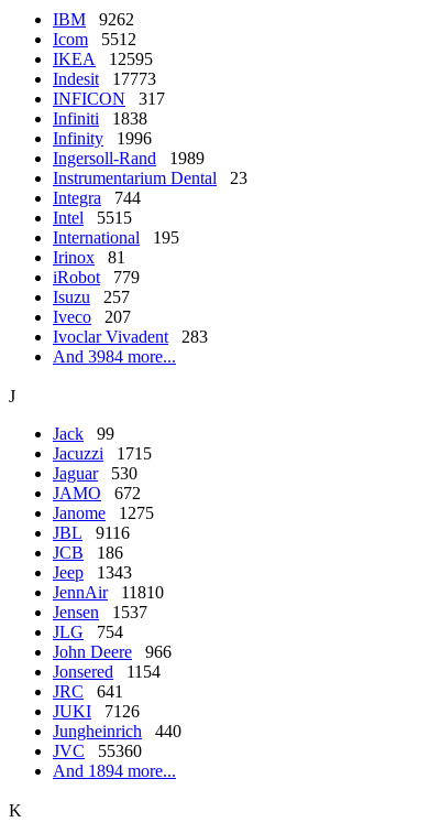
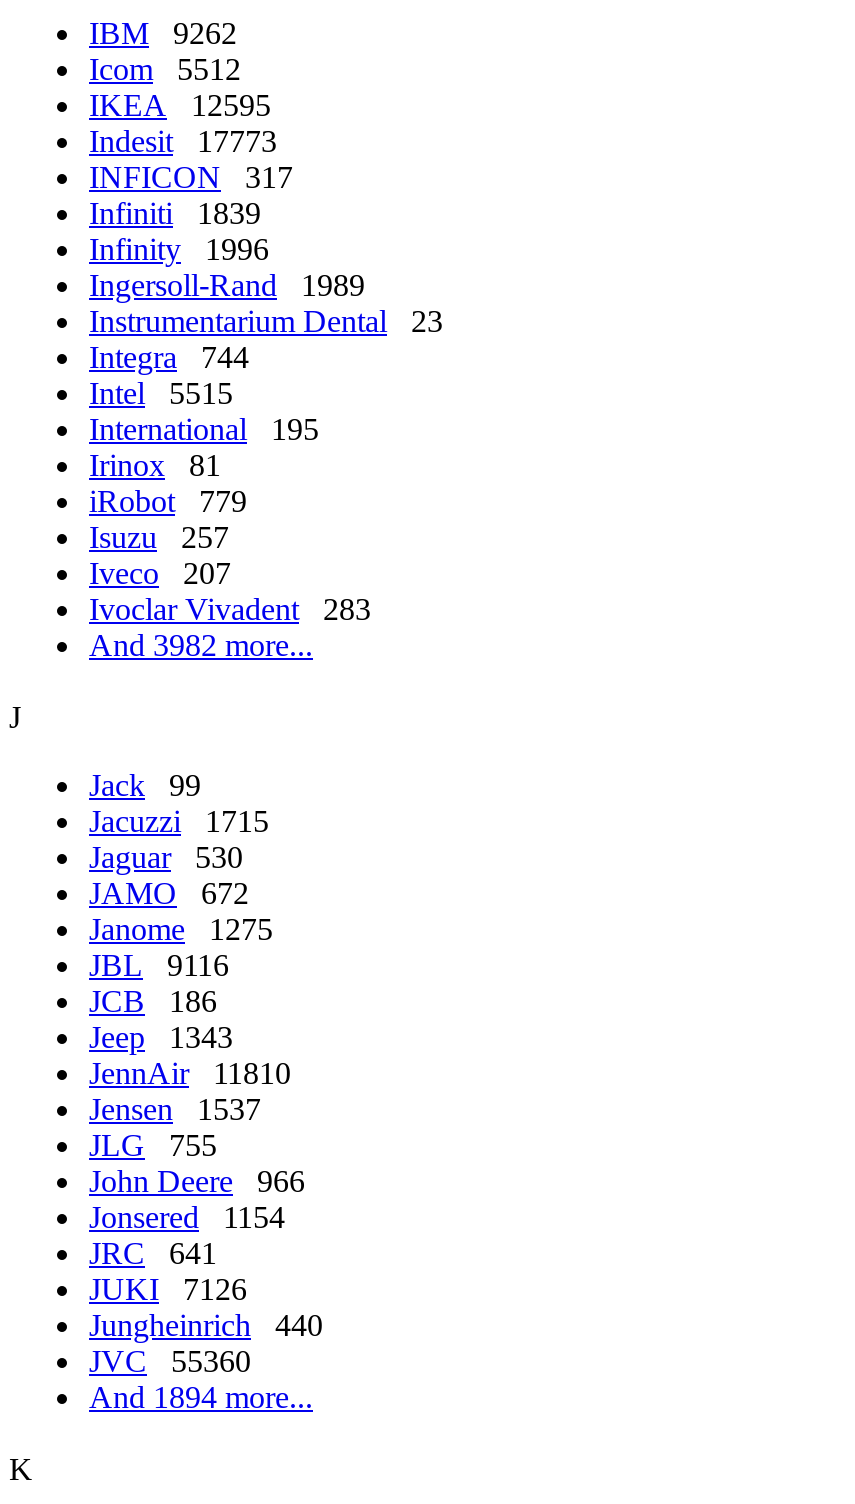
[53,109,147,128] Infiniti 1838 -> [89,196,261,230] Infiniti 1839
[53,347,176,366] And 3984 more... -> [89,628,313,662] And 3982 more...
[53,622,123,641] JLG 754 -> [89,1128,217,1162] JLG 755

